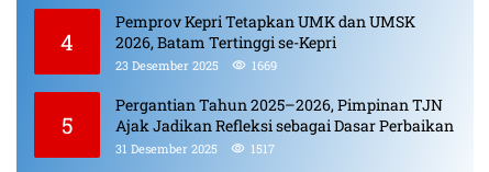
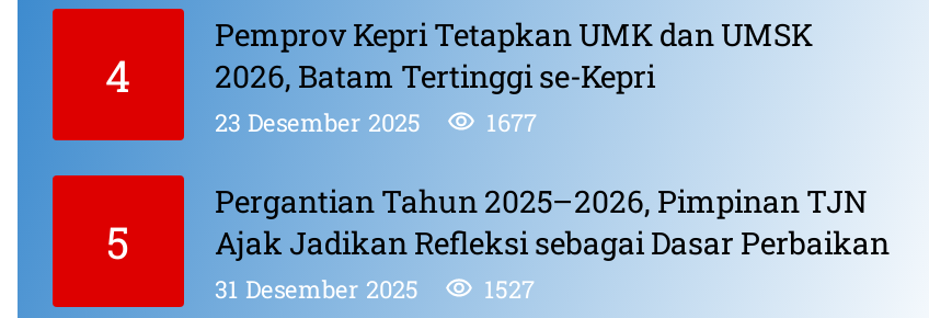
[115,57,277,73] 23 Desember 2025 1669 -> [215,104,537,137] 23 Desember 2025 1677
[115,140,275,157] 31 Desember 2025 1517 -> [215,271,535,304] 31 Desember 2025 1527

